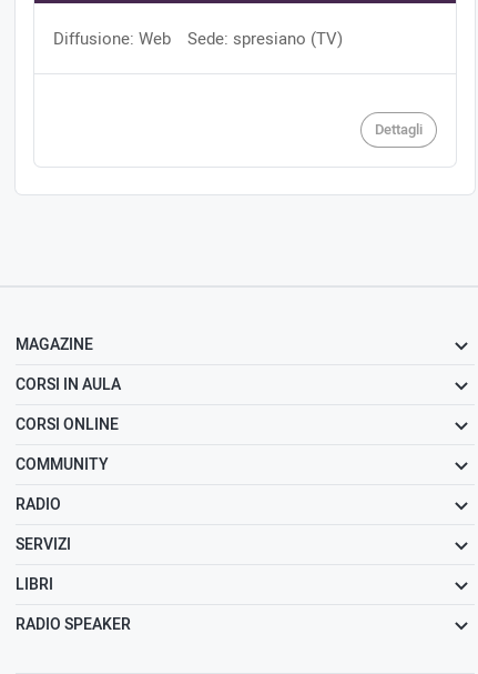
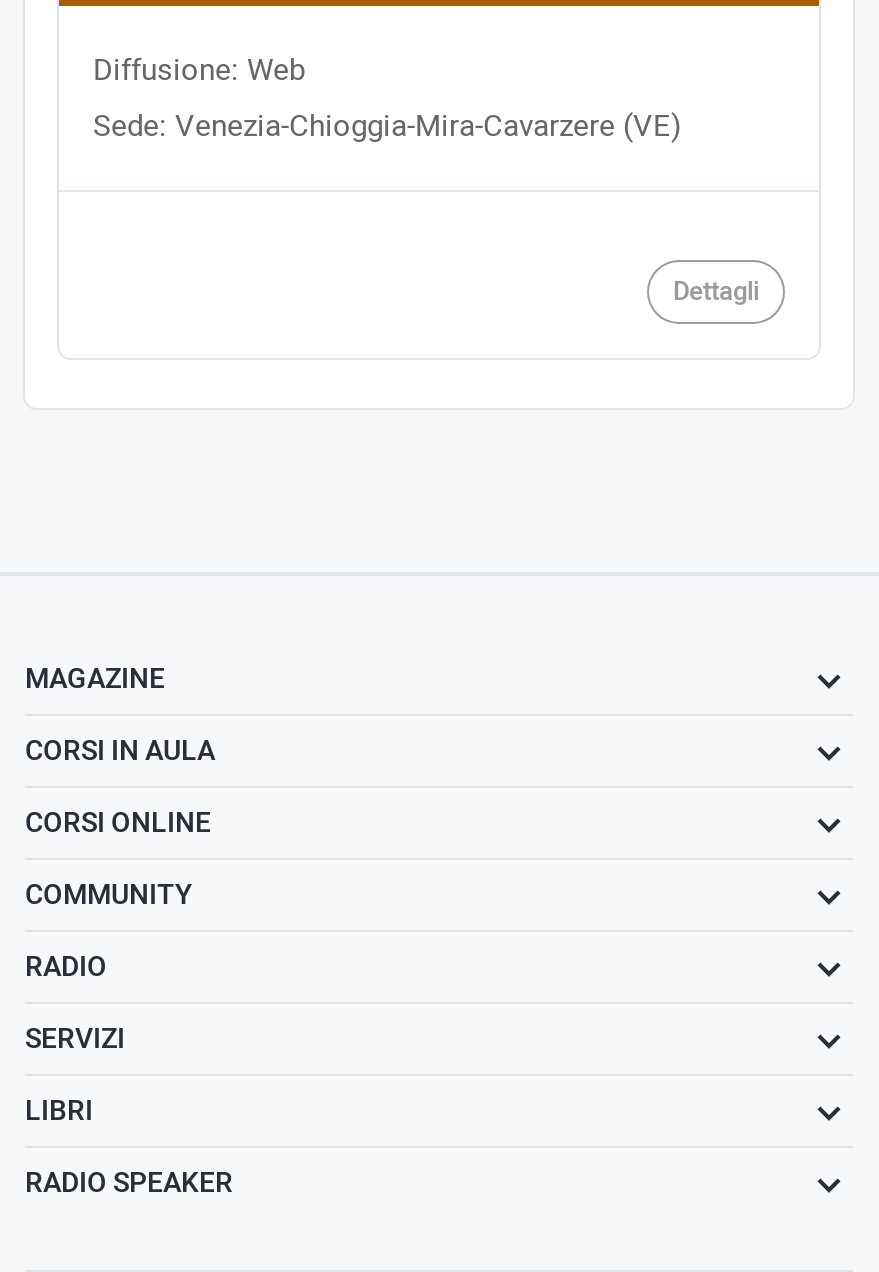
[187,26,343,51] Sede: spresiano (TV) -> [93,105,681,149] Sede: Venezia-Chioggia-Mira-Cavarzere (VE)

